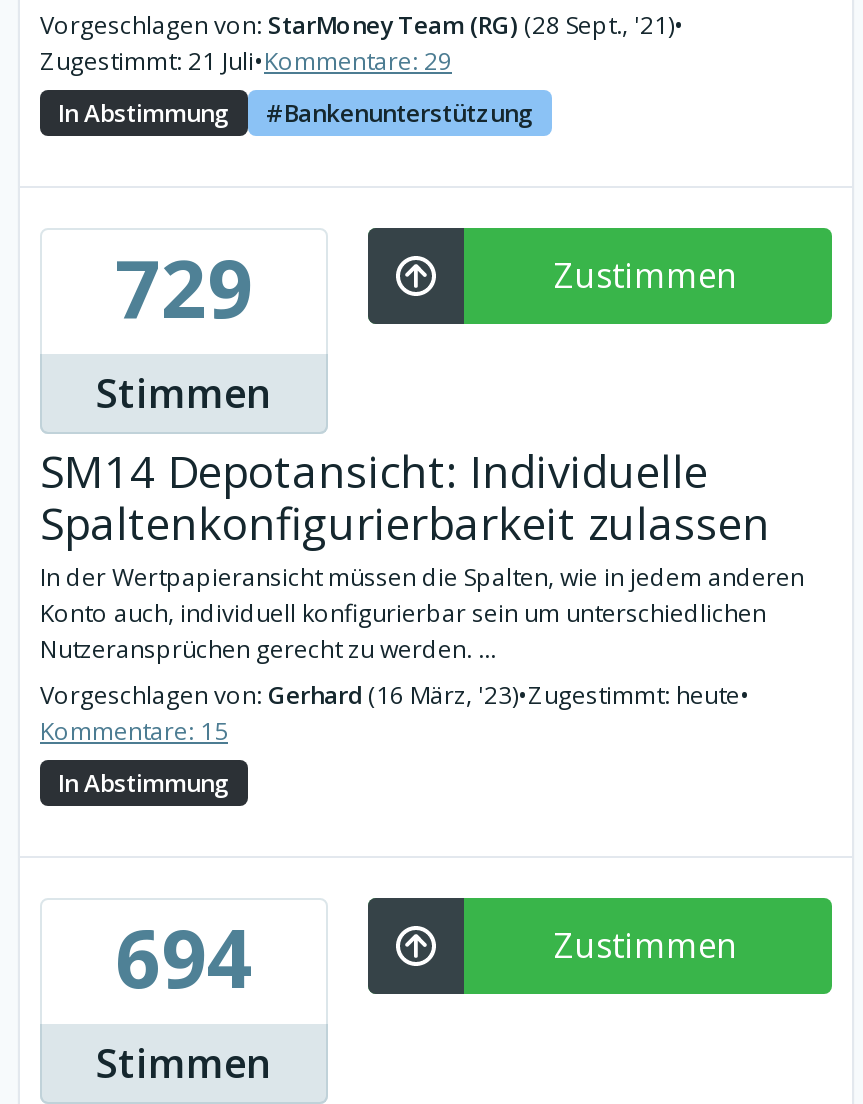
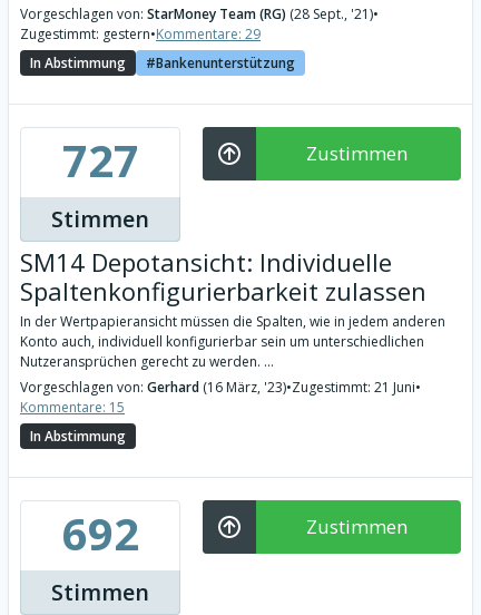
[40,44,452,78] Zugestimmt: 21 Juli•Kommentare: 29 -> [20,25,261,43] Zugestimmt: gestern•Kommentare: 29
[115,232,253,342] 729 -> [62,129,139,191] 727
[40,678,750,712] Vorgeschlagen von: Gerhard (16 März, '23)•Zugestimmt: heute• -> [20,378,421,397] Vorgeschlagen von: Gerhard (16 März, '23)•Zugestimmt: 21 Juni•
[115,902,253,1012] 694 -> [62,502,139,564] 692

